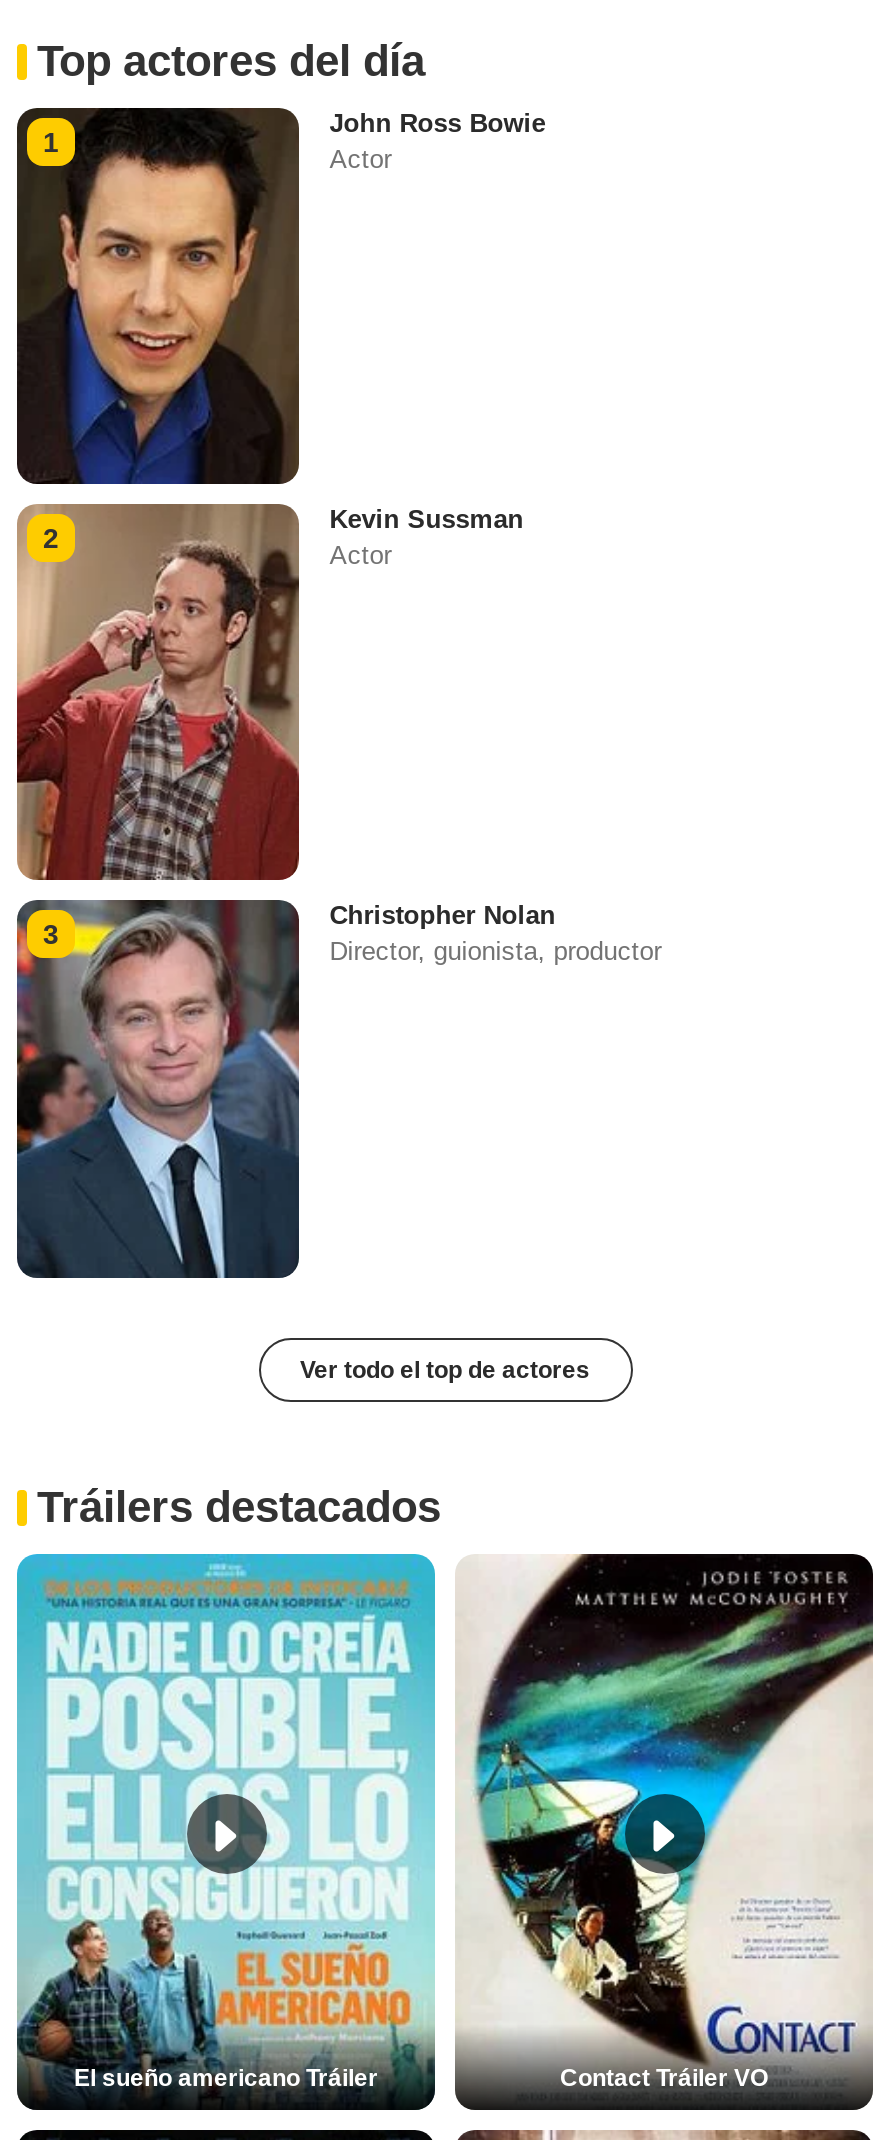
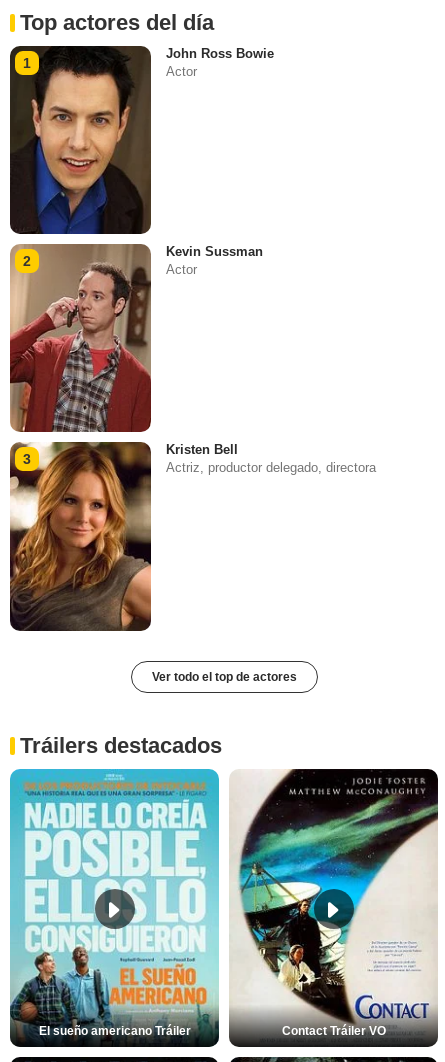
[15,898,661,1280] [image] | Christopher Nolan | Director, guionista, productor -> [9,442,376,631] [image] | Kristen Bell | Actriz, productor delegado, directora

